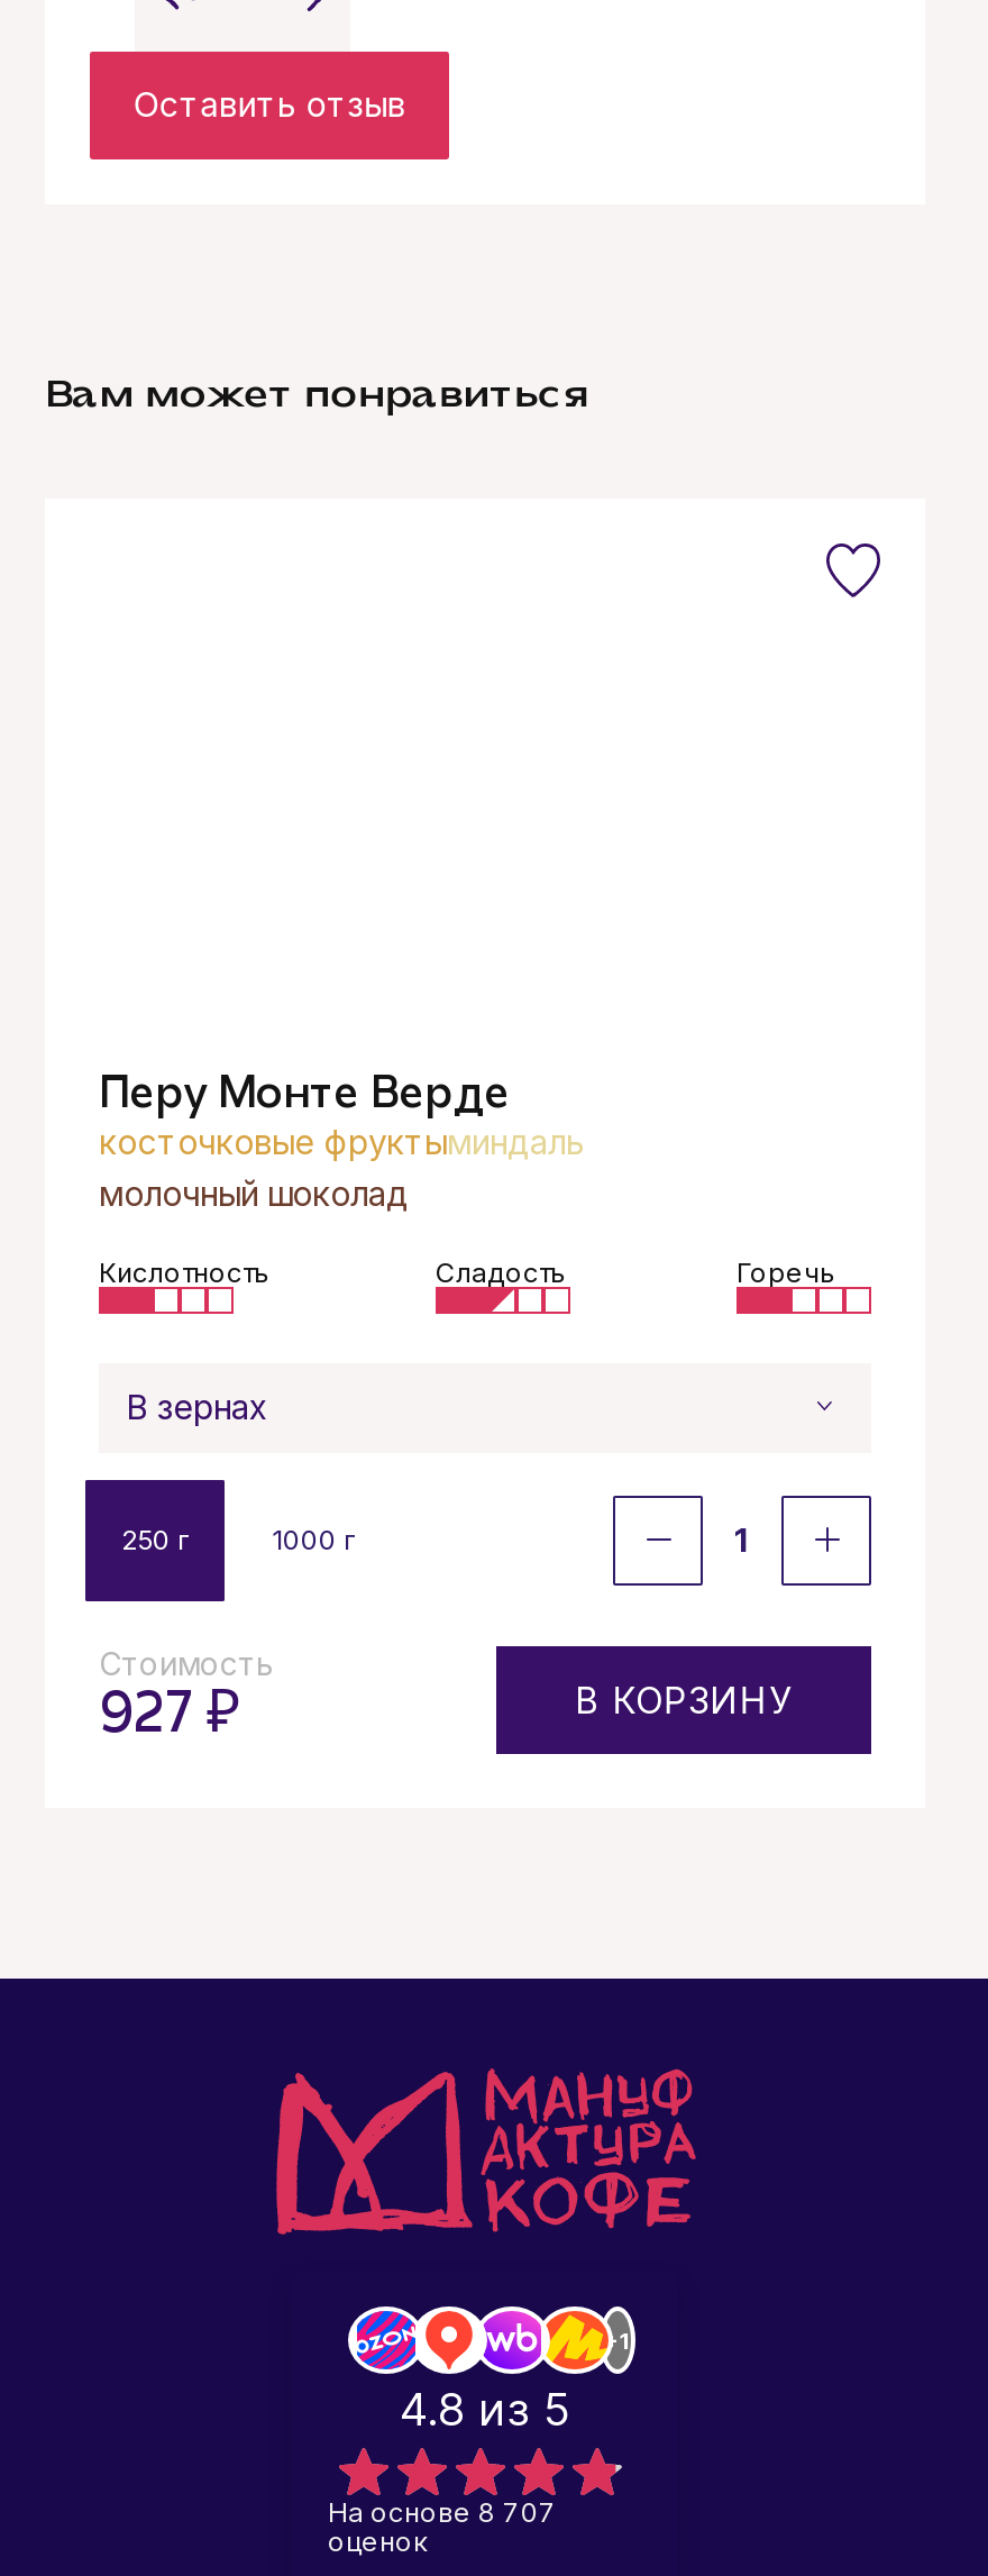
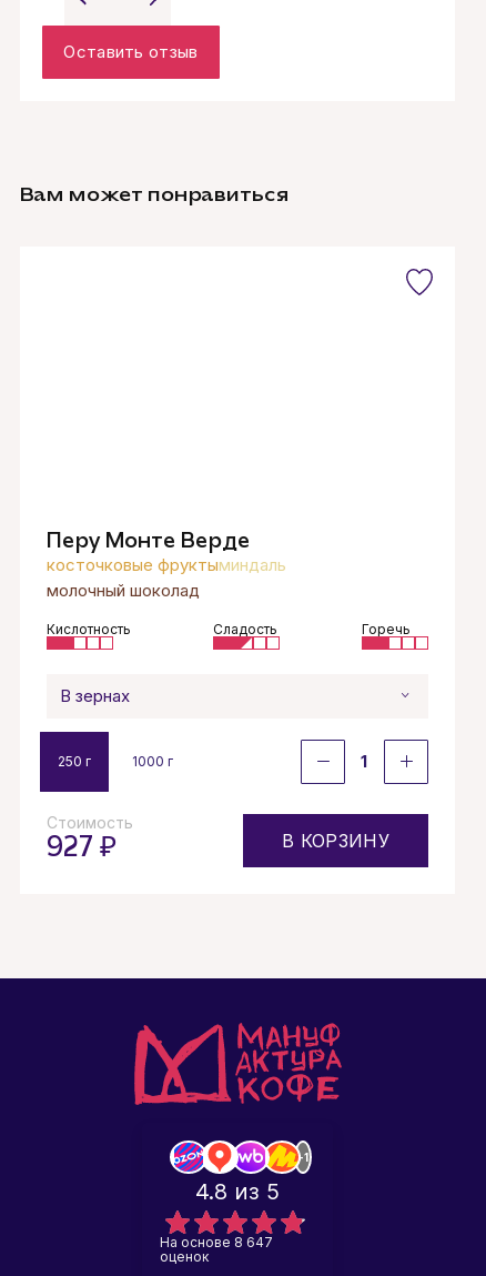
[328,2495,557,2529] На основе 8 707 -> [160,1234,273,1250] На основе 8 647

